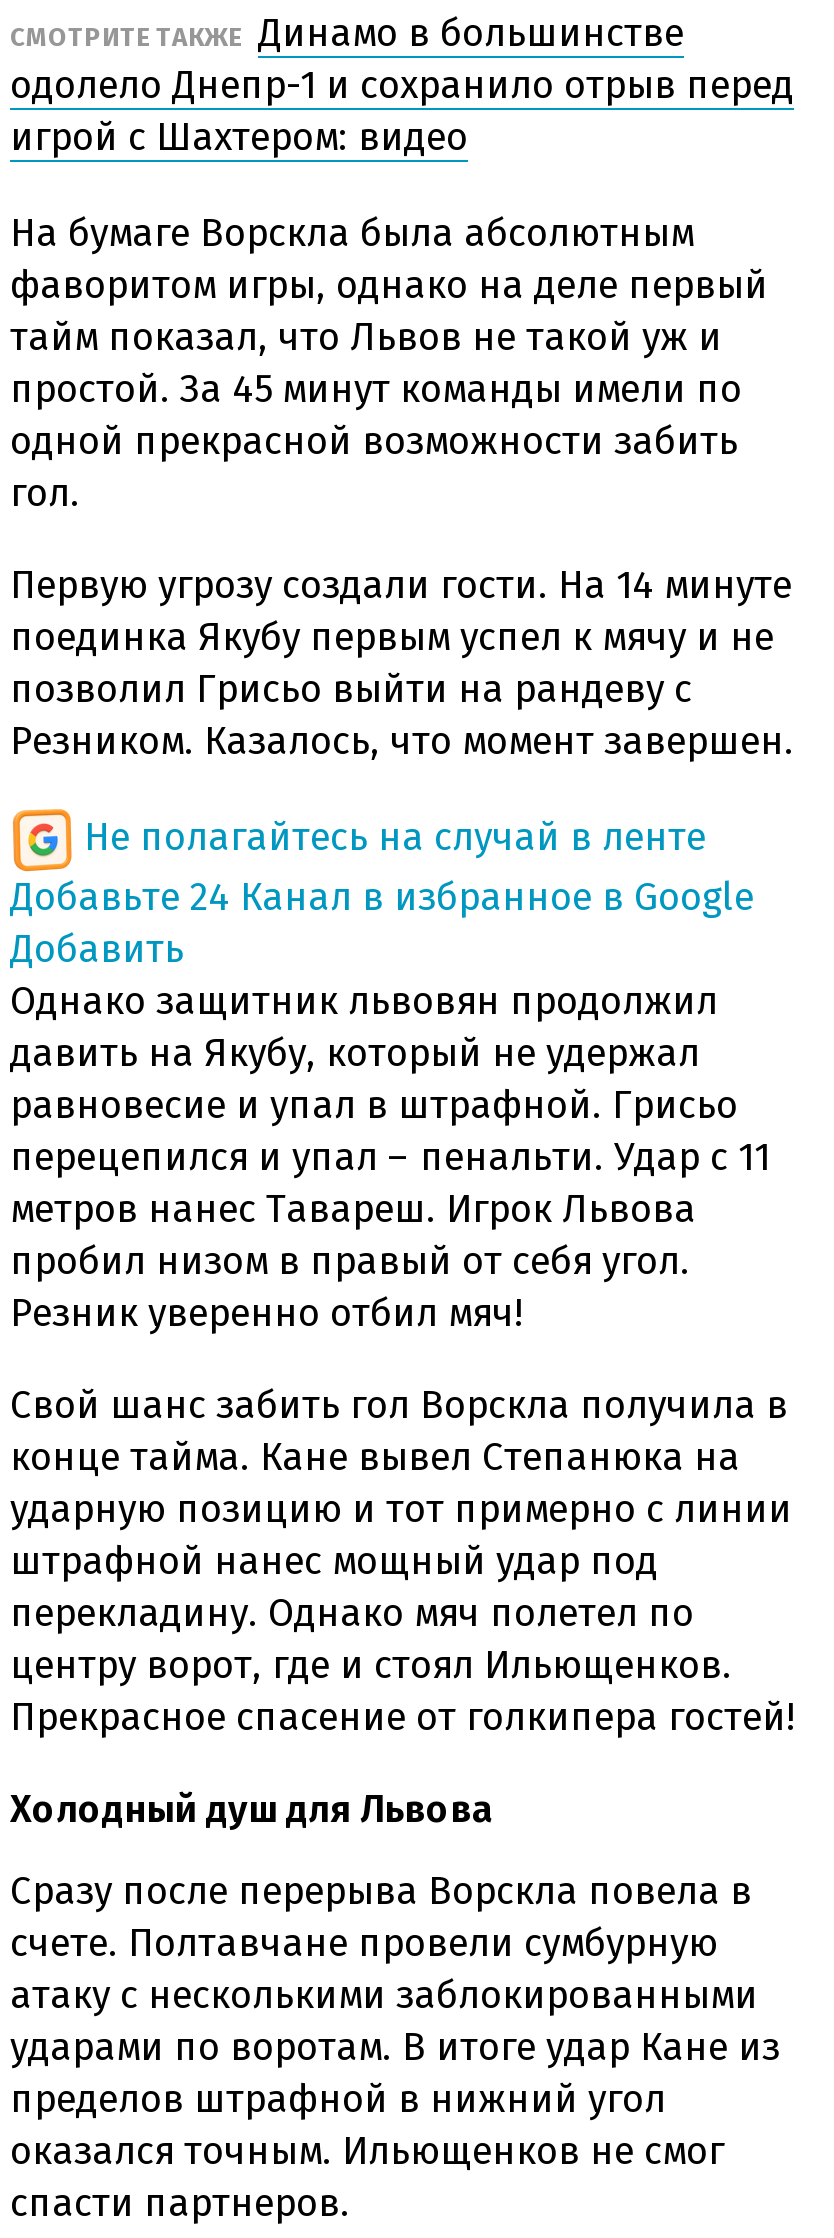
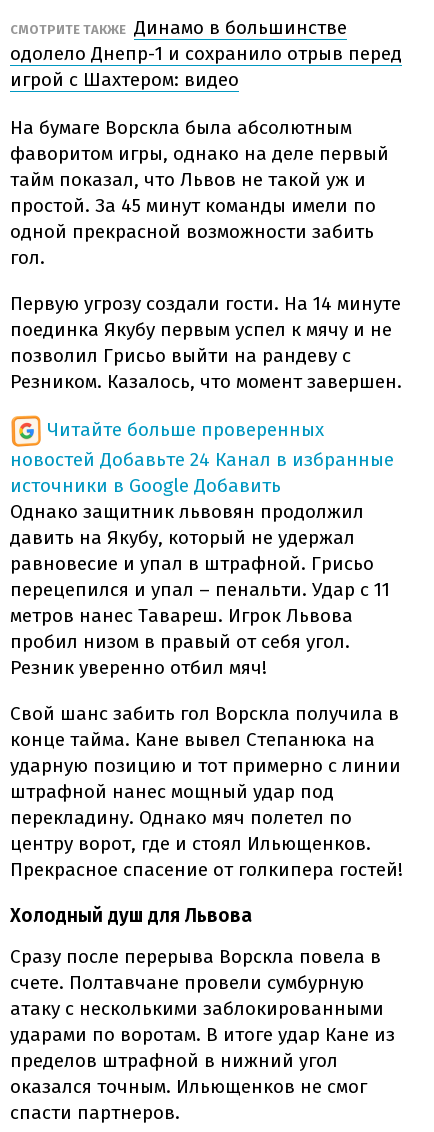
[10,813,754,971] Не полагайтесь на случай в ленте | Добавьте 24 Канал в избранное в Google | Добавить -> [10,418,394,497] Читайте больше проверенных | новостей Добавьте 24 Канал в избранные | источники в Google Добавить

